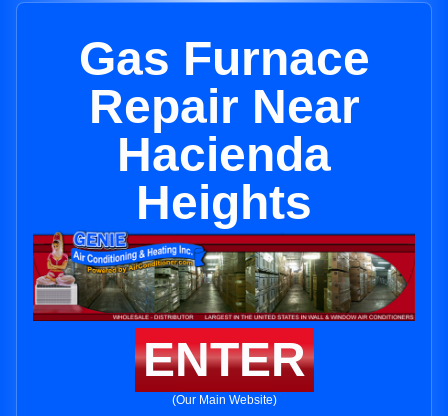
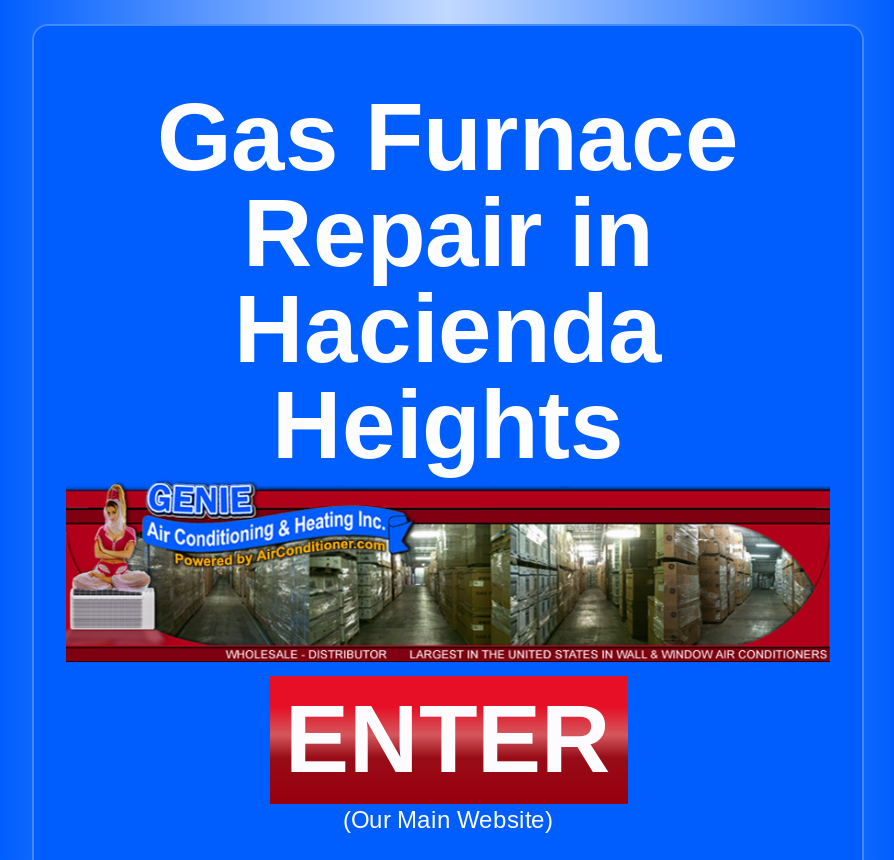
[88,80,359,133] Repair Near -> [243,180,653,286] Repair in

